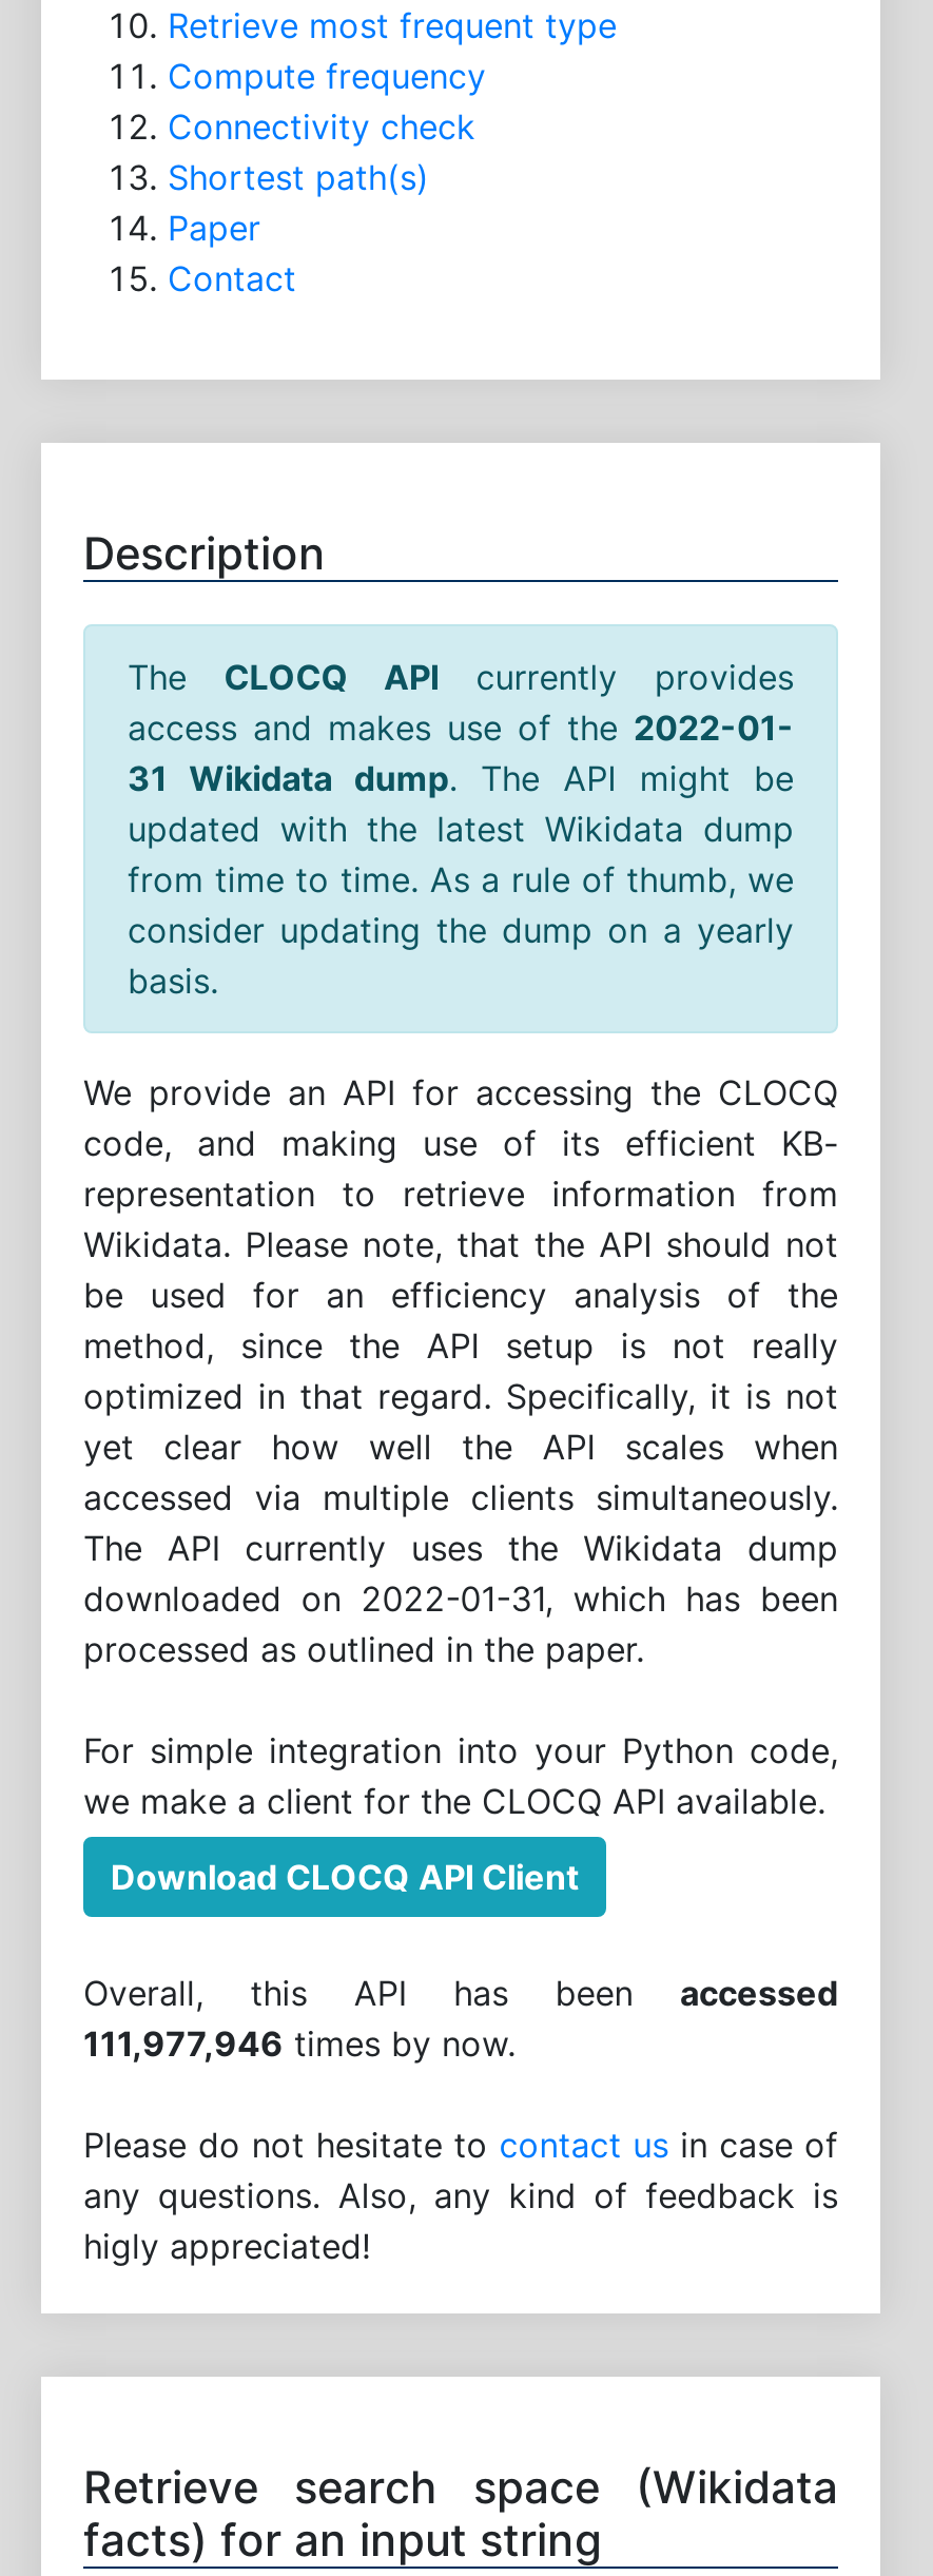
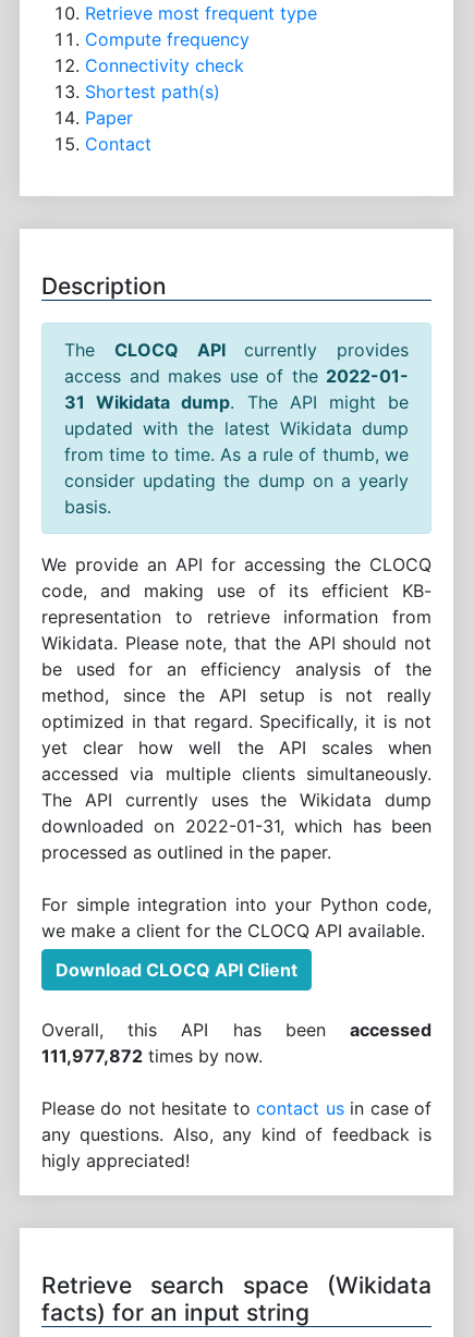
[83,2022,516,2065] 111,977,946 times by now. -> [41,1045,263,1067] 111,977,872 times by now.

